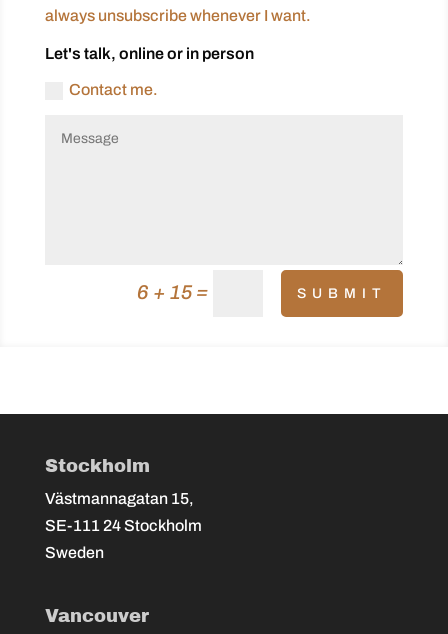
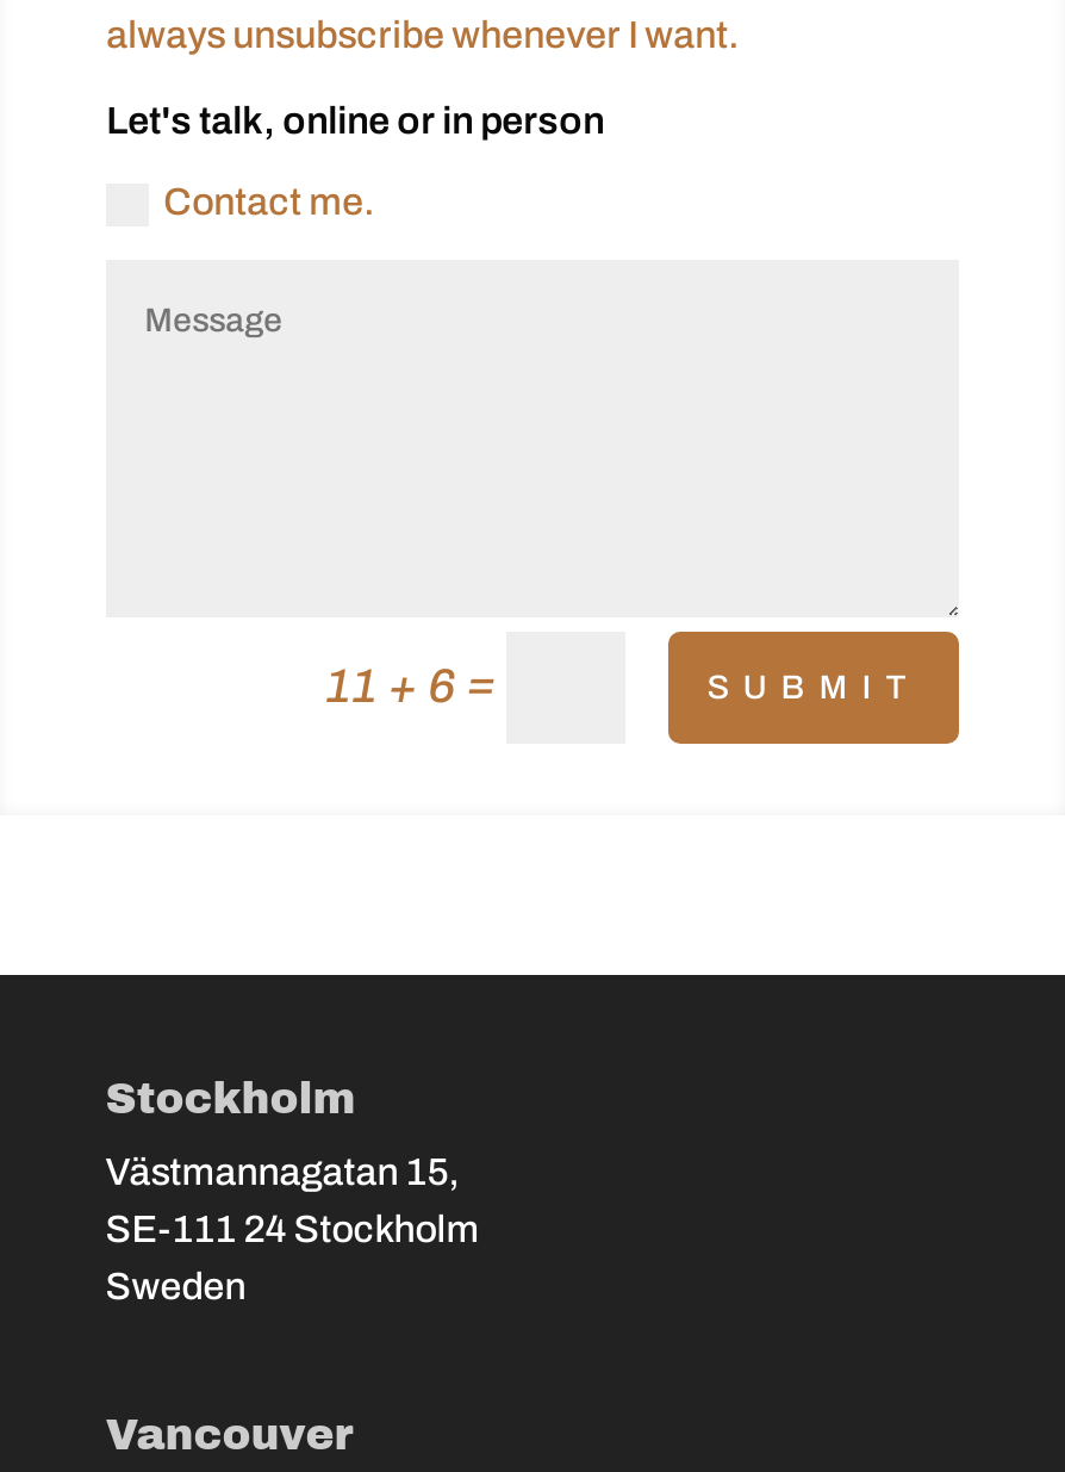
[137,280,213,303] 6 + 15 = -> [326,656,507,712] 11 + 6 =

